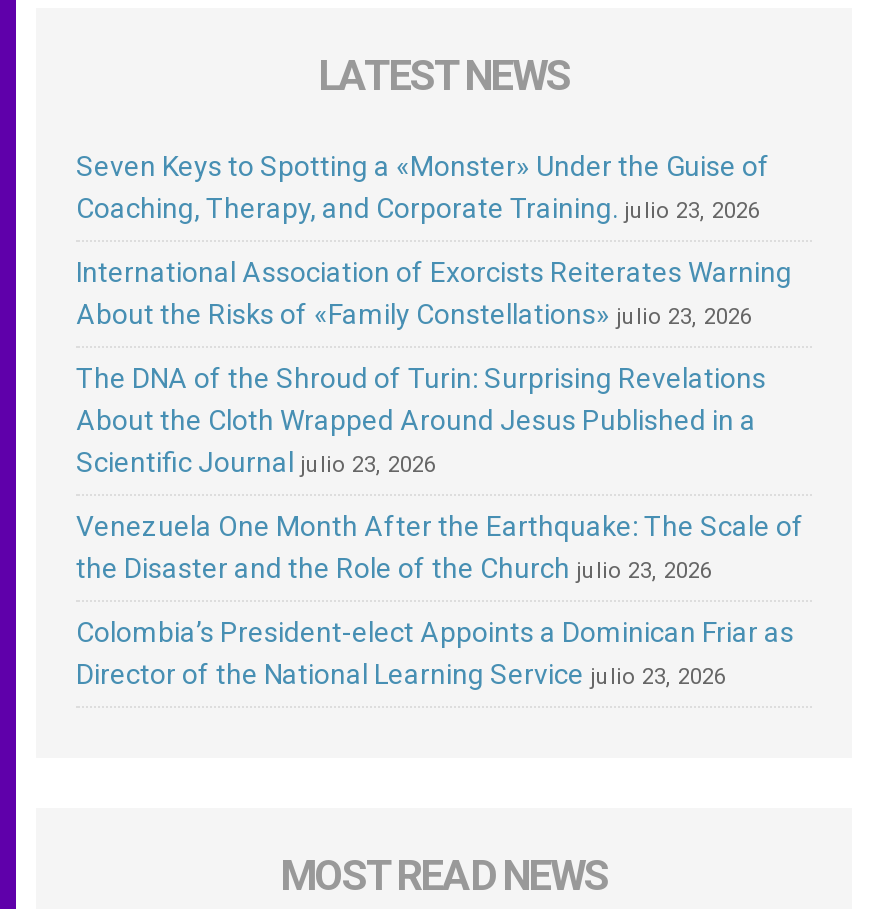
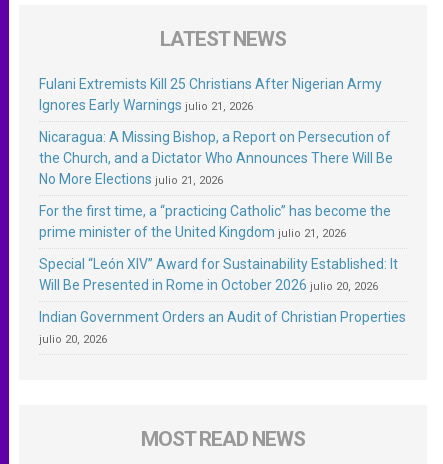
[76,149,804,689] Seven Keys to Spotting a «Monster» Under the Guise of | Coaching, Therapy, and Corporate Training. julio 23, 2026 | International Association of Exorcists Reiterates Warning | About the Risks of «Family Constellations» julio 23, 2026 | The DNA of the Shroud of Turin: Surprising Revelations | About the Cloth Wrapped Around Jesus Published in a | Scientific Journal julio 23, 2026 | Venezuela One Month After the Earthquake: The Scale of | the Disaster and the Role of the Church julio 23, 2026 | Colombia’s President-elect Appoints a Dominican Friar as | Director of the National Learning Service julio 23, 2026 -> [39,76,406,346] Fulani Extremists Kill 25 Christians After Nigerian Army | Ignores Early Warnings julio 21, 2026 | Nicaragua: A Missing Bishop, a Report on Persecution of | the Church, and a Dictator Who Announces There Will Be | No More Elections julio 21, 2026 | For the first time, a “practicing Catholic” has become the | prime minister of the United Kingdom julio 21, 2026 | Special “León XIV” Award for Sustainability Established: It | Will Be Presented in Rome in October 2026 julio 20, 2026 | Indian Government Orders an Audit of Christian Properties | julio 20, 2026

